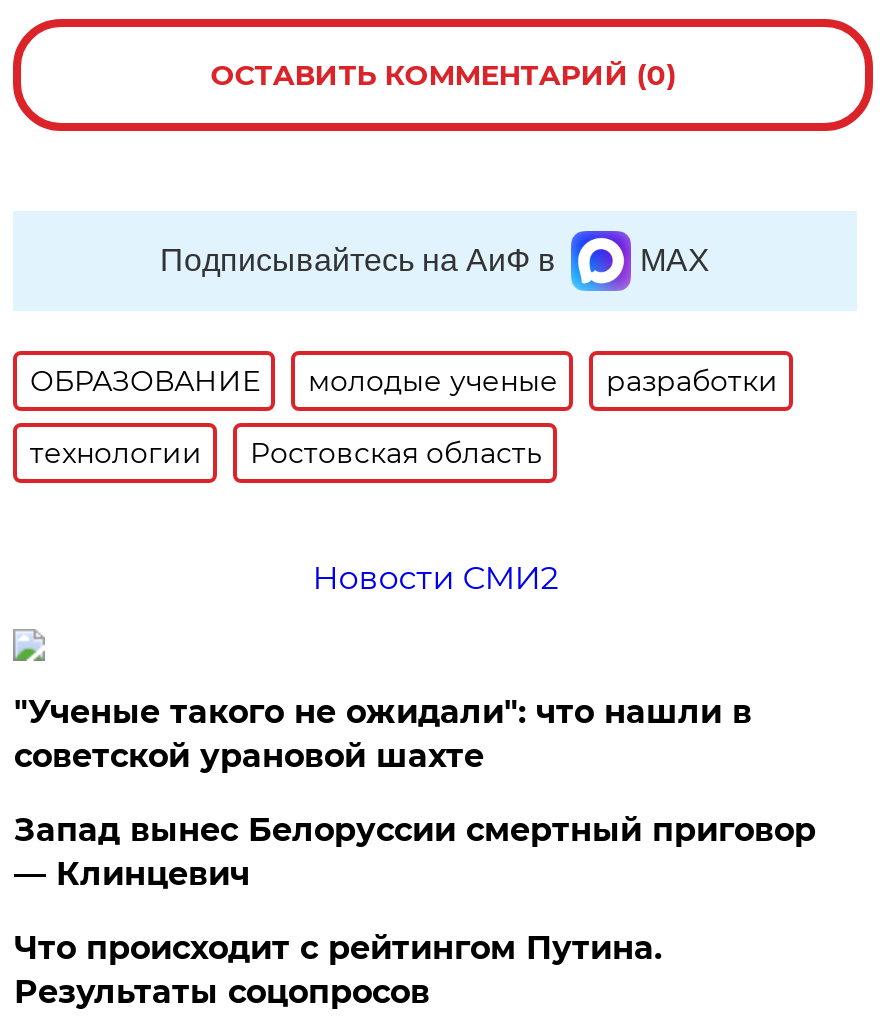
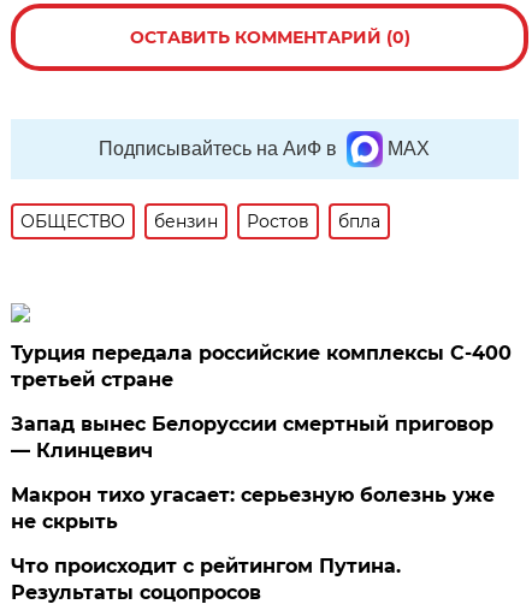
[30,363,778,597] ОБРАЗОВАНИЕ | молодые ученые | разработки | технологии | Ростовская область | Новости СМИ2 -> [21,210,381,232] ОБЩЕСТВО | бензин | Ростов | бпла
[14,693,752,775] "Ученые такого не ожидали": что нашли в | советской урановой шахте -> [11,341,512,391] Турция передала российские комплексы С-400 | третьей стране
moved [14,811,816,893] -> [11,412,494,462]: Запад вынес Белоруссии смертный приговор | — Клинцевич
none -> [11,483,495,533] Макрон тихо угасает: серьезную болезнь уже | не скрыть

